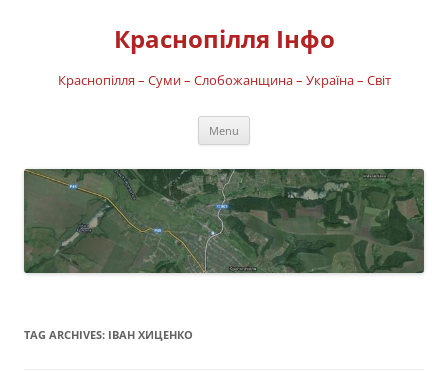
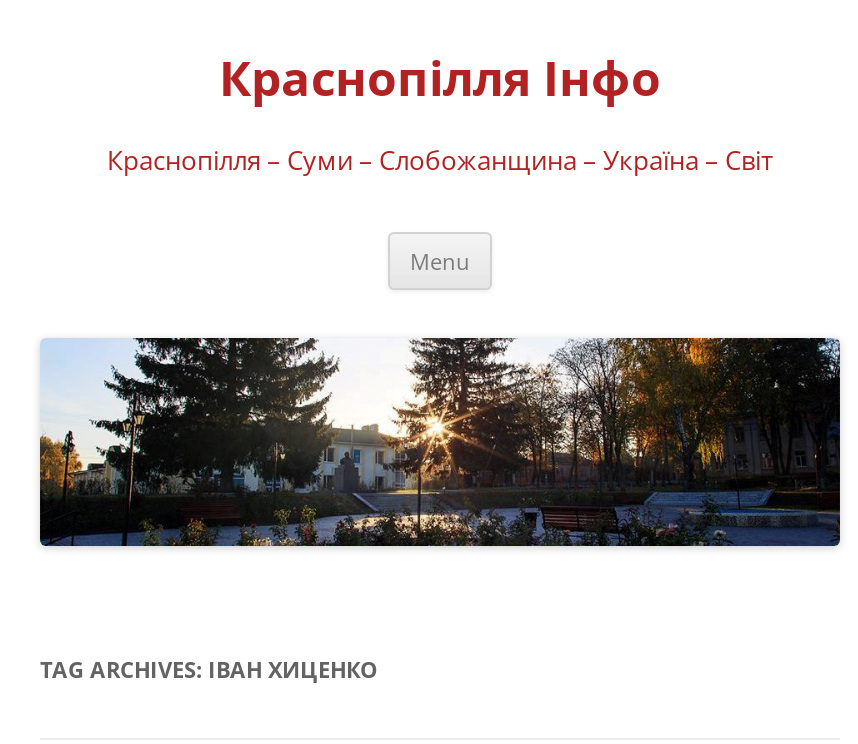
[23,168,425,274] [image] -> [40,336,840,548] [image]

